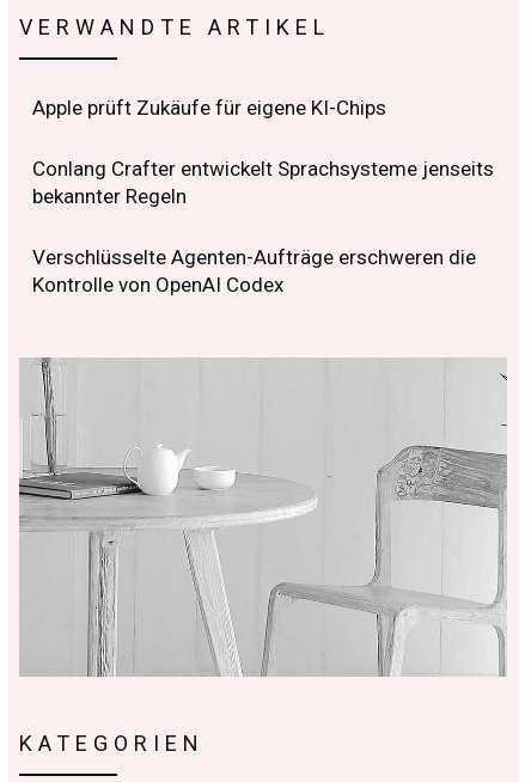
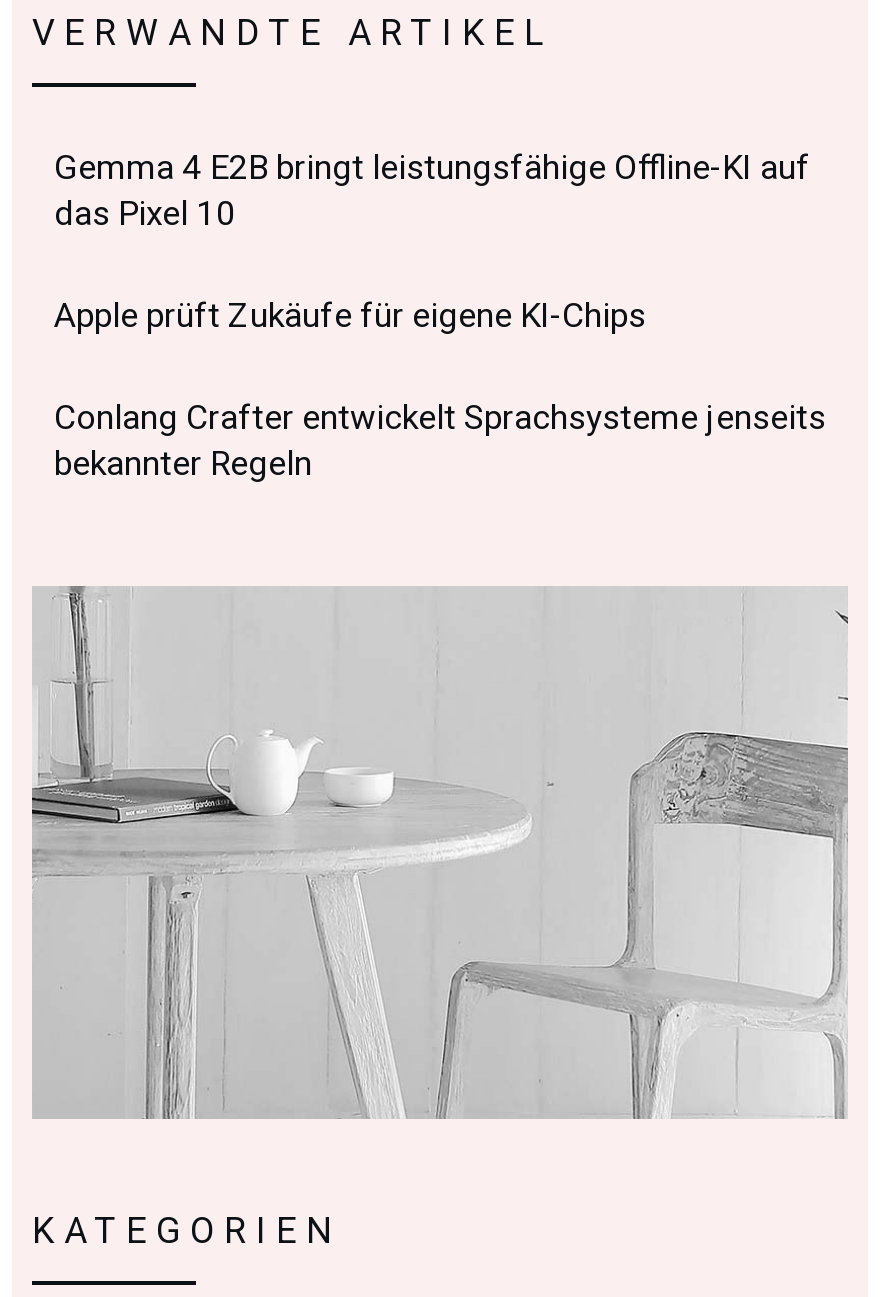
none -> [54,148,810,234] Gemma 4 E2B bringt leistungsfähige Offline-KI auf | das Pixel 10
moved [32,96,494,209] -> [54,296,826,484]: Apple prüft Zukäufe für eigene KI-Chips | Conlang Crafter entwickelt Sprachsysteme jenseits | bekannter Regeln
[32,246,476,297] Verschlüsselte Agenten-Aufträge erschweren die | Kontrolle von OpenAI Codex -> none

